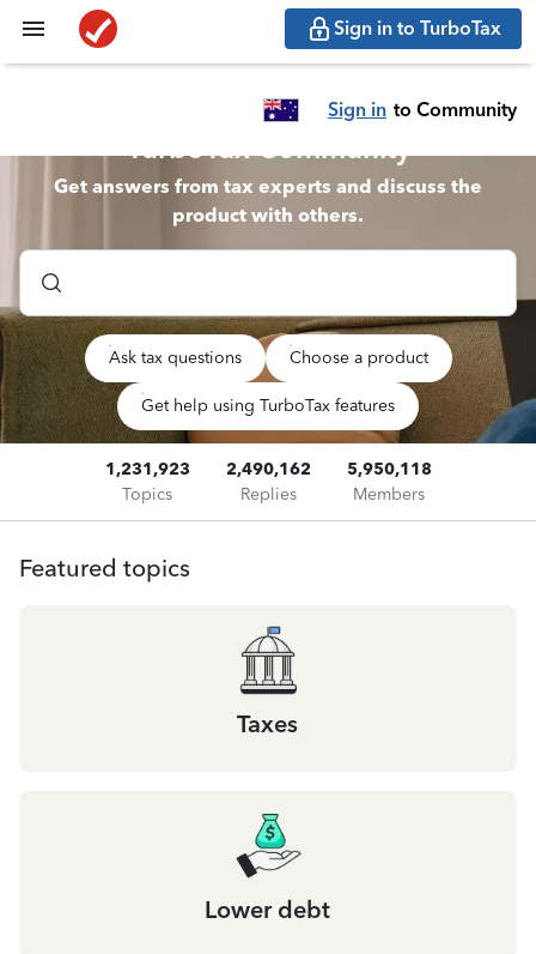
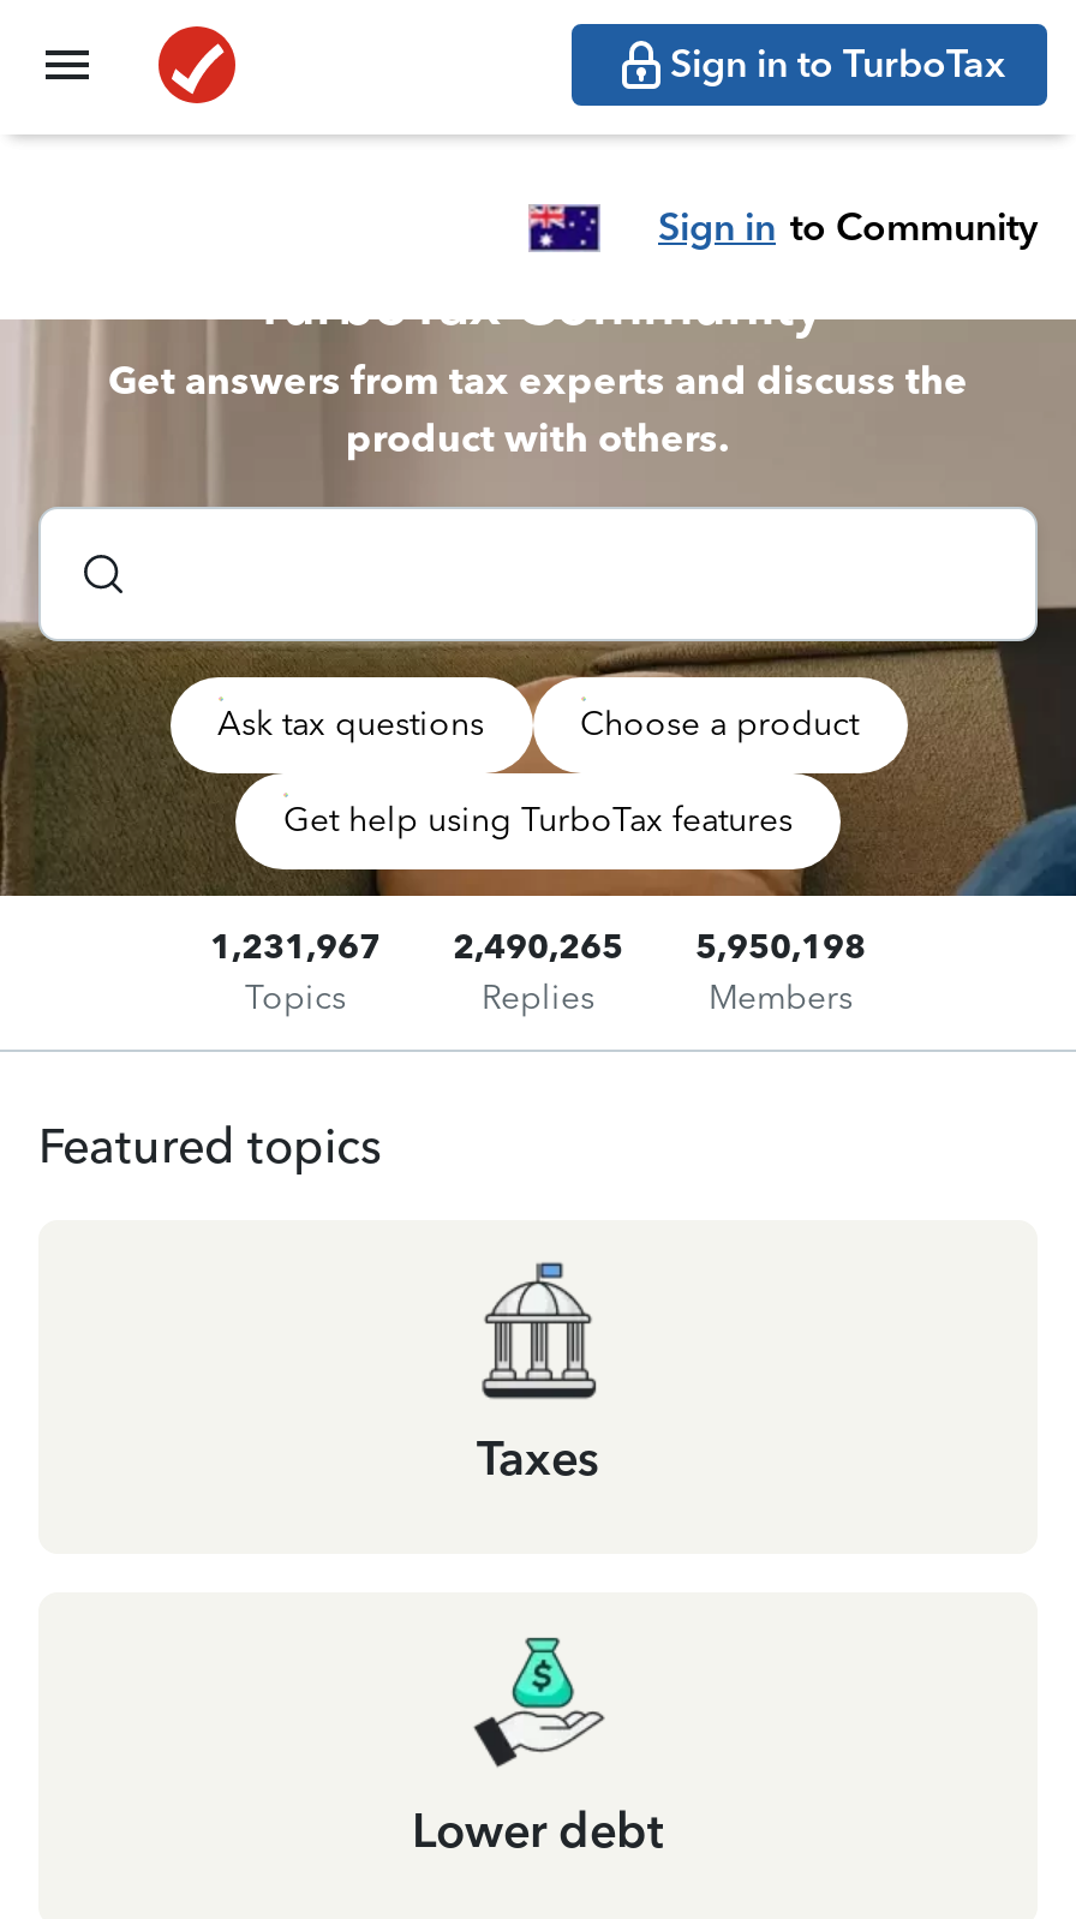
[105,459,190,479] 1,231,923 -> [210,927,381,968] 1,231,967
[226,459,310,479] 2,490,162 -> [453,927,623,968] 2,490,265
[346,459,431,479] 5,950,118 -> [695,927,866,968] 5,950,198

